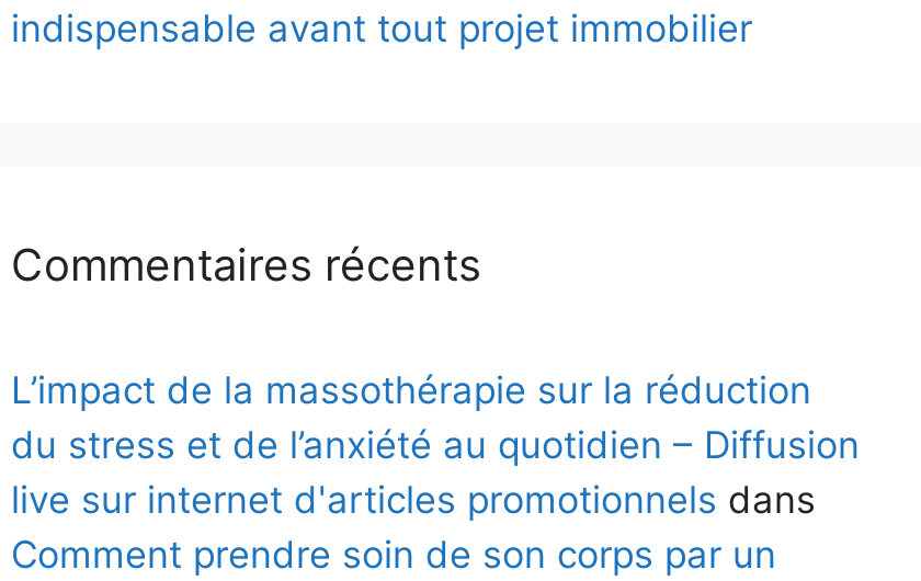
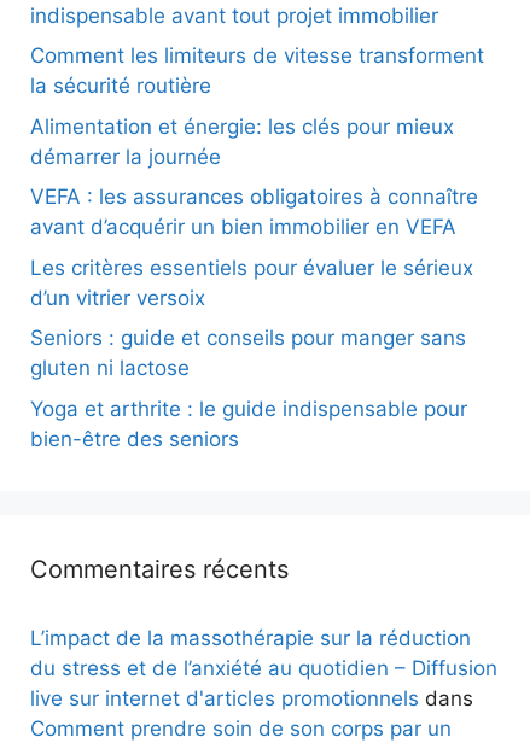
none -> [30,44,484,451] Comment les limiteurs de vitesse transforment | la sécurité routière | Alimentation et énergie: les clés pour mieux | démarrer la journée | VEFA : les assurances obligatoires à connaître | avant d’acquérir un bien immobilier en VEFA | Les critères essentiels pour évaluer le sérieux | d’un vitrier versoix | Seniors : guide et conseils pour manger sans | gluten ni lactose | Yoga et arthrite : le guide indispensable pour | bien-être des seniors

